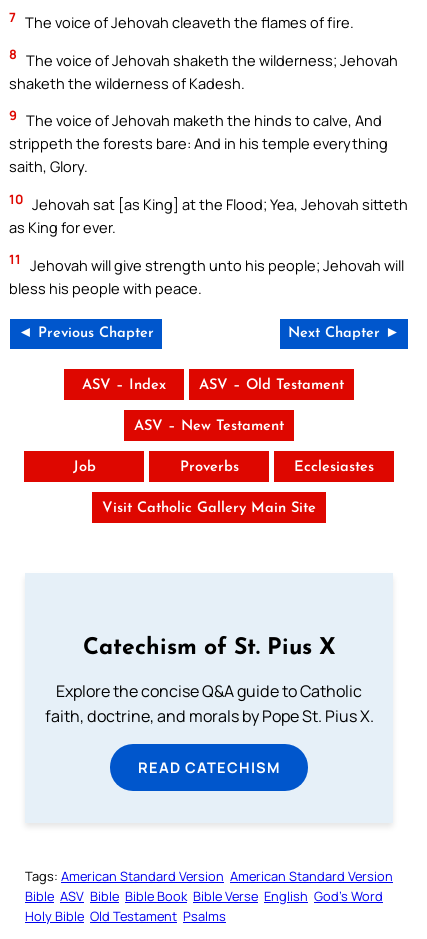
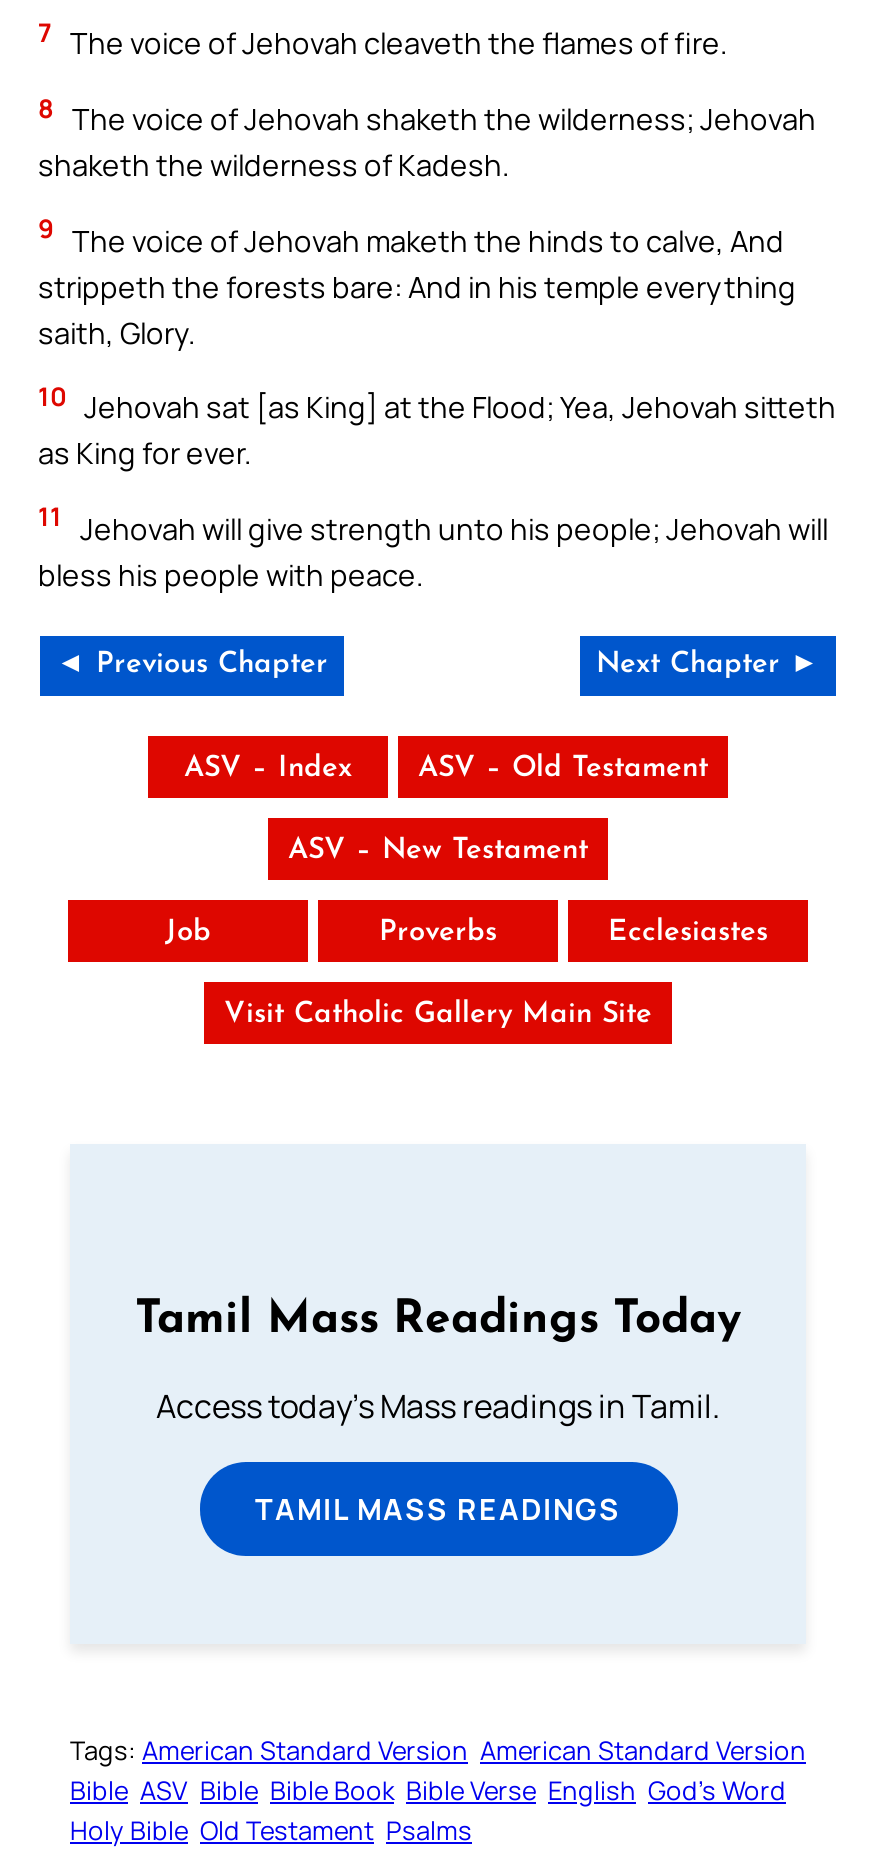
[82,637,335,660] Catechism of St. Pius X -> [135,1297,741,1343] Tamil Mass Readings Today
[44,680,373,727] Explore the concise Q&A guide to Catholic | faith, doctrine, and morals by Pope St. Pius X. -> [156,1383,720,1427] Access today's Mass readings in Tamil.
[138,757,280,777] READ CATECHISM -> [255,1487,621,1527] TAMIL MASS READINGS

